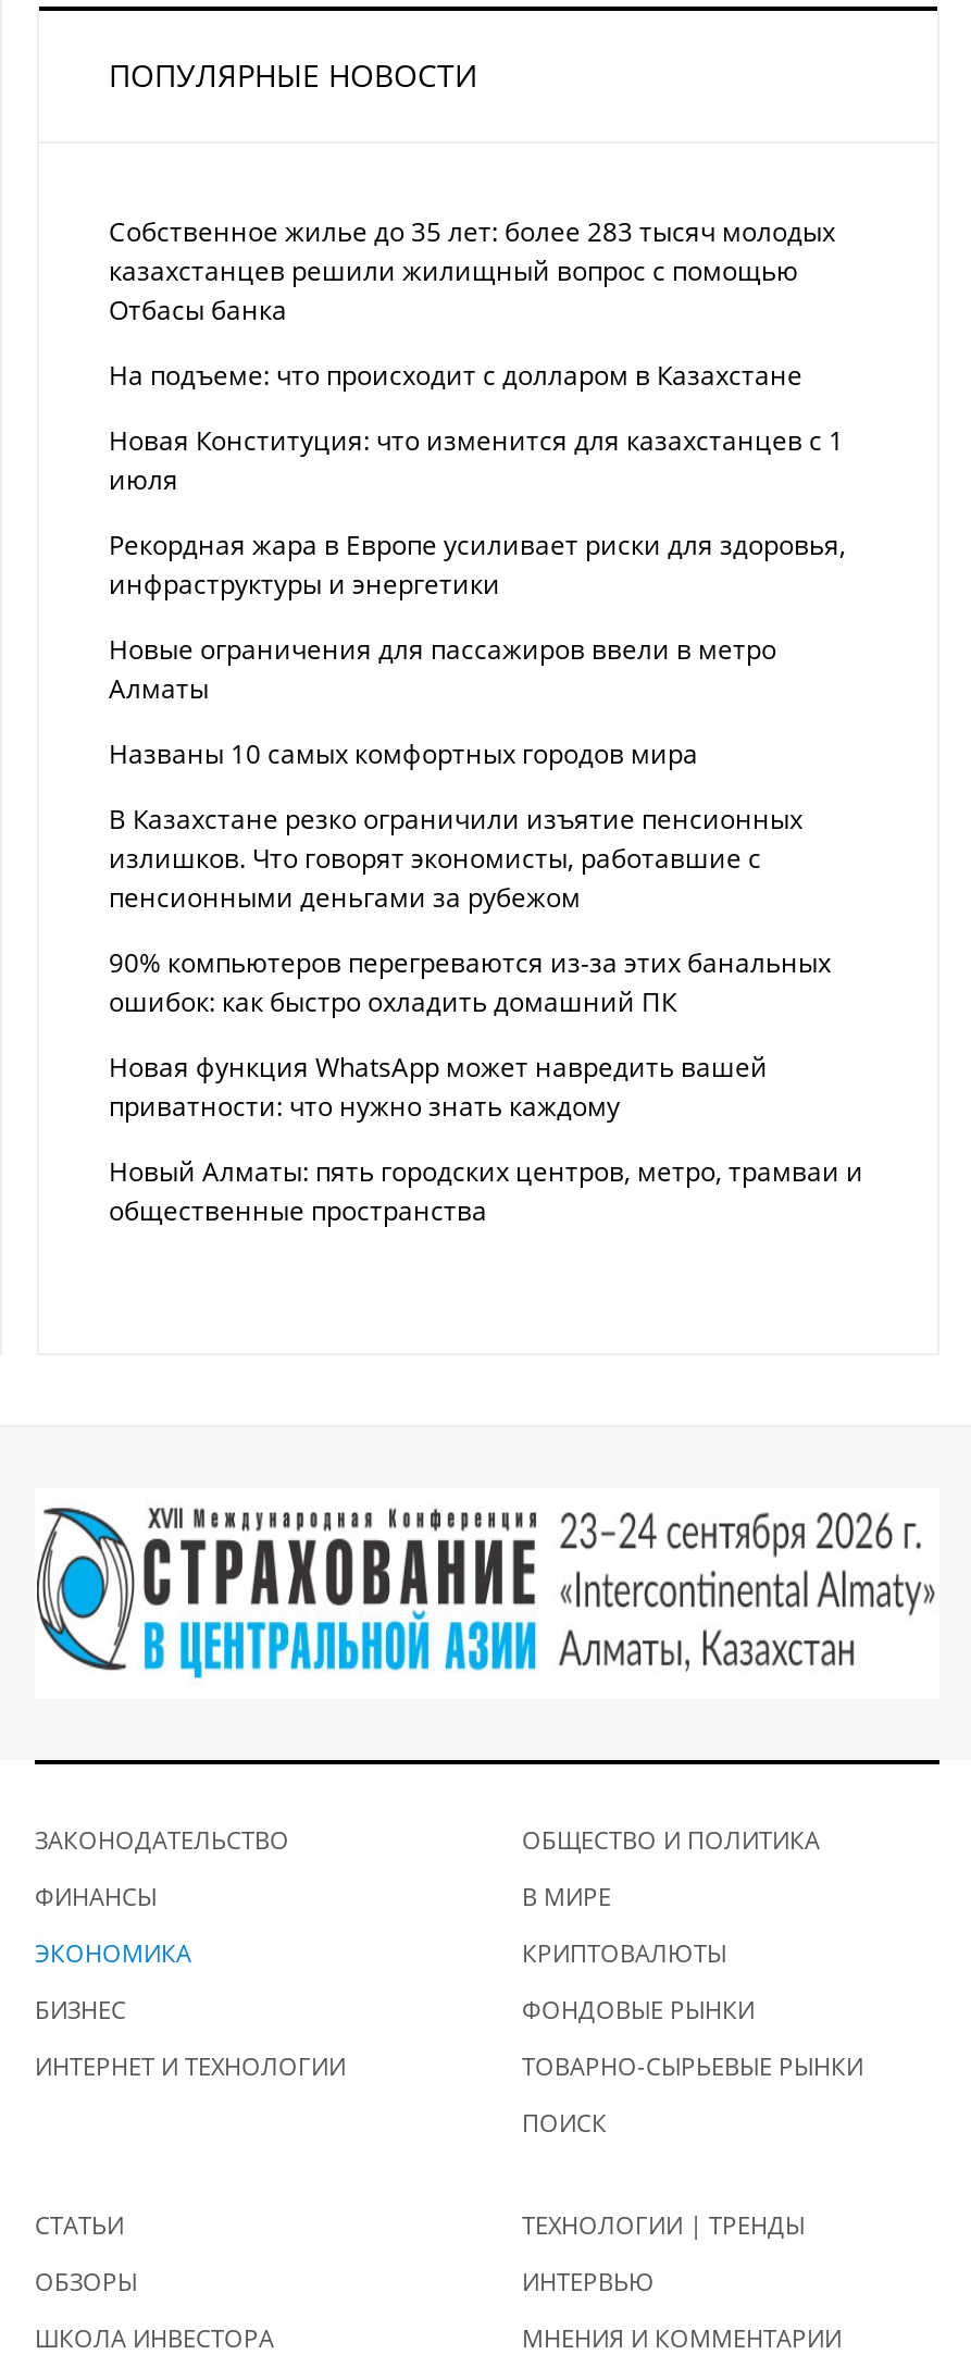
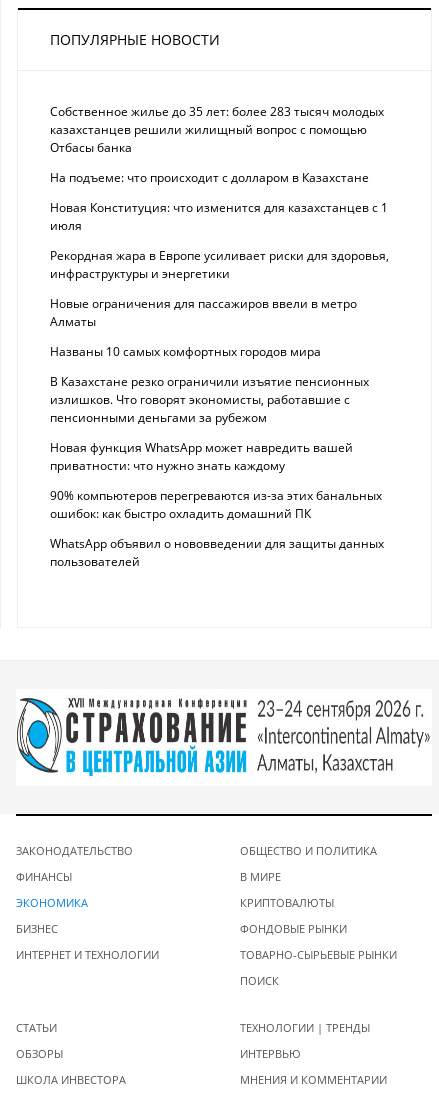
moved [109,945,831,1021] -> [50,487,382,522]: 90% компьютеров перегреваются из-за этих банальных | ошибок: как быстро охладить домашний ПК
moved [109,1049,768,1126] -> [50,439,353,474]: Новая функция WhatsApp может навредить вашей | приватности: что нужно знать каждому
[109,1154,863,1230] Новый Алматы: пять городских центров, метро, трамваи и | общественные пространства -> [50,535,384,570] WhatsApp объявил о нововведении для защиты данных | пользователей

